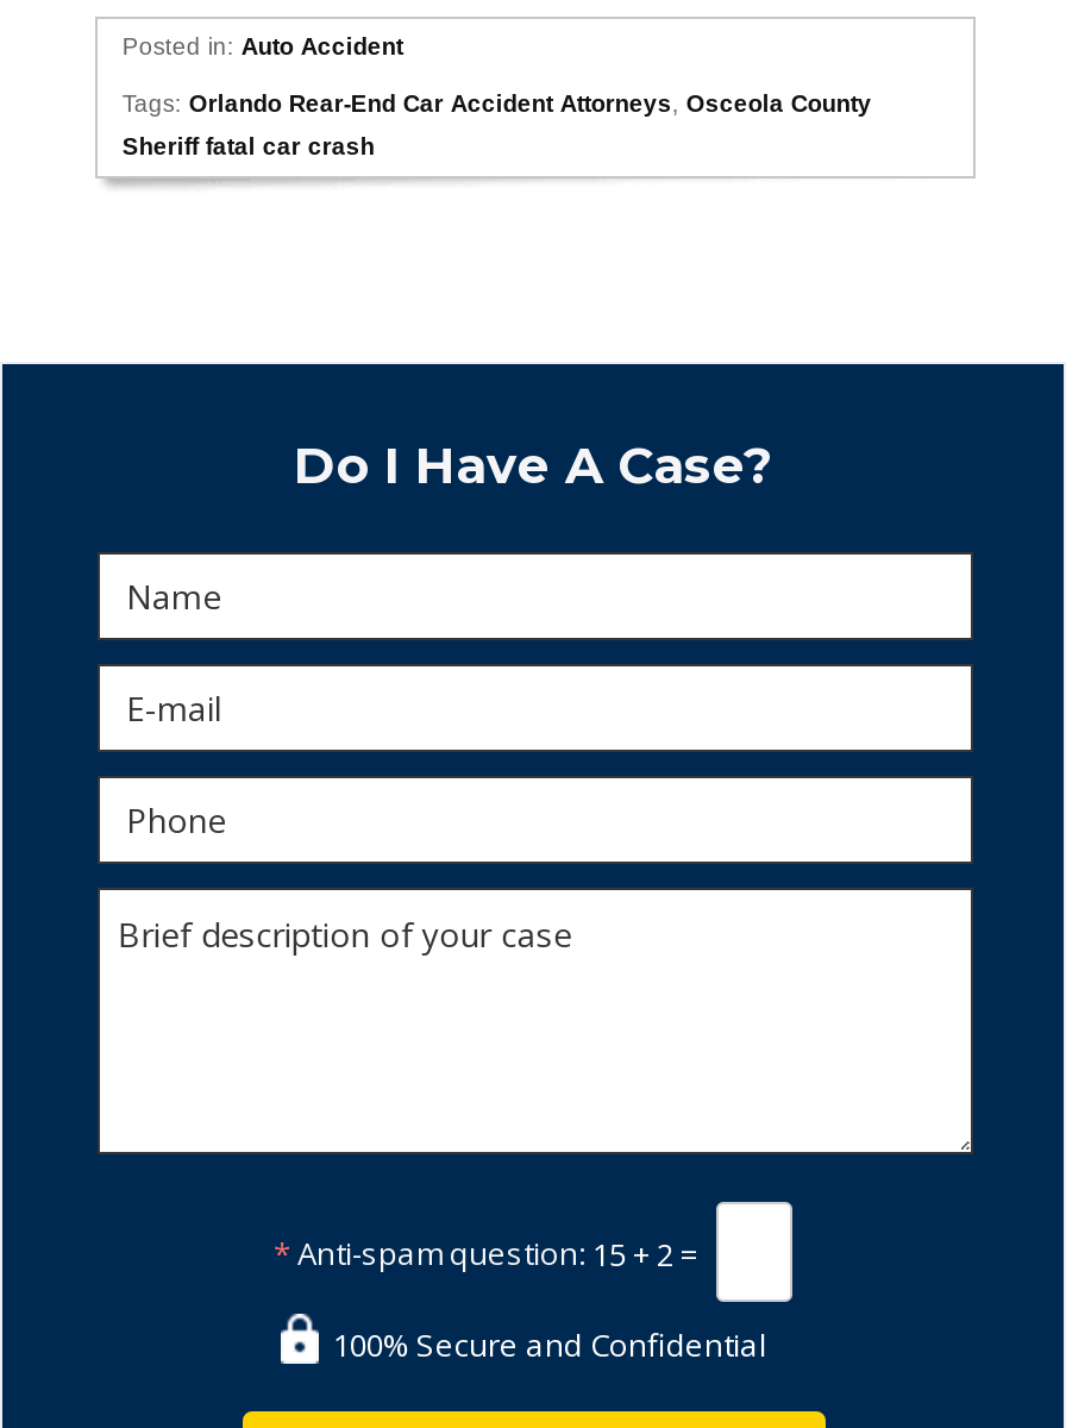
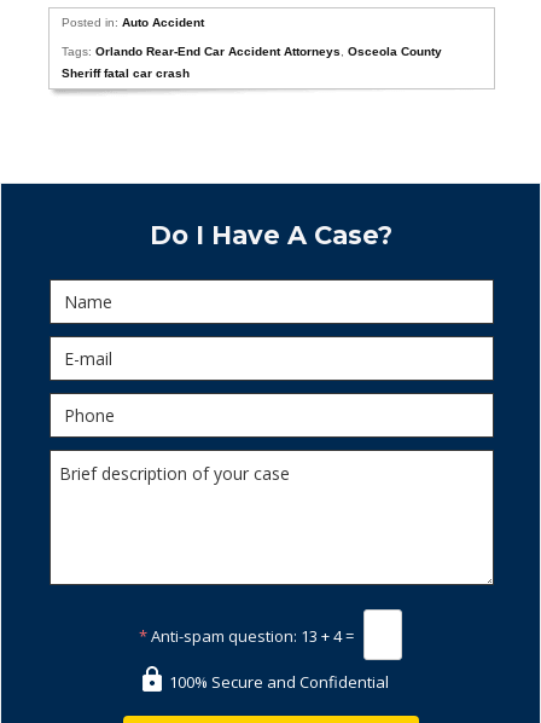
[274,1232,704,1274] * Anti-spam question: 15 + 2 = -> [139,624,357,646] * Anti-spam question: 13 + 4 =

